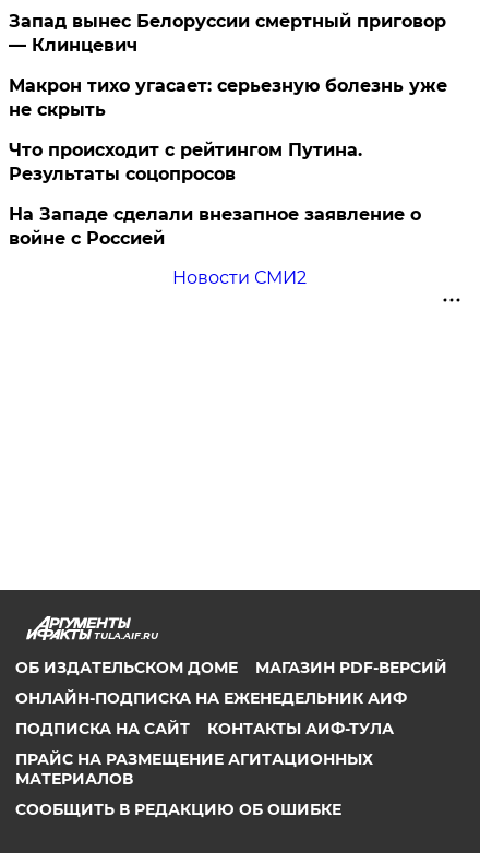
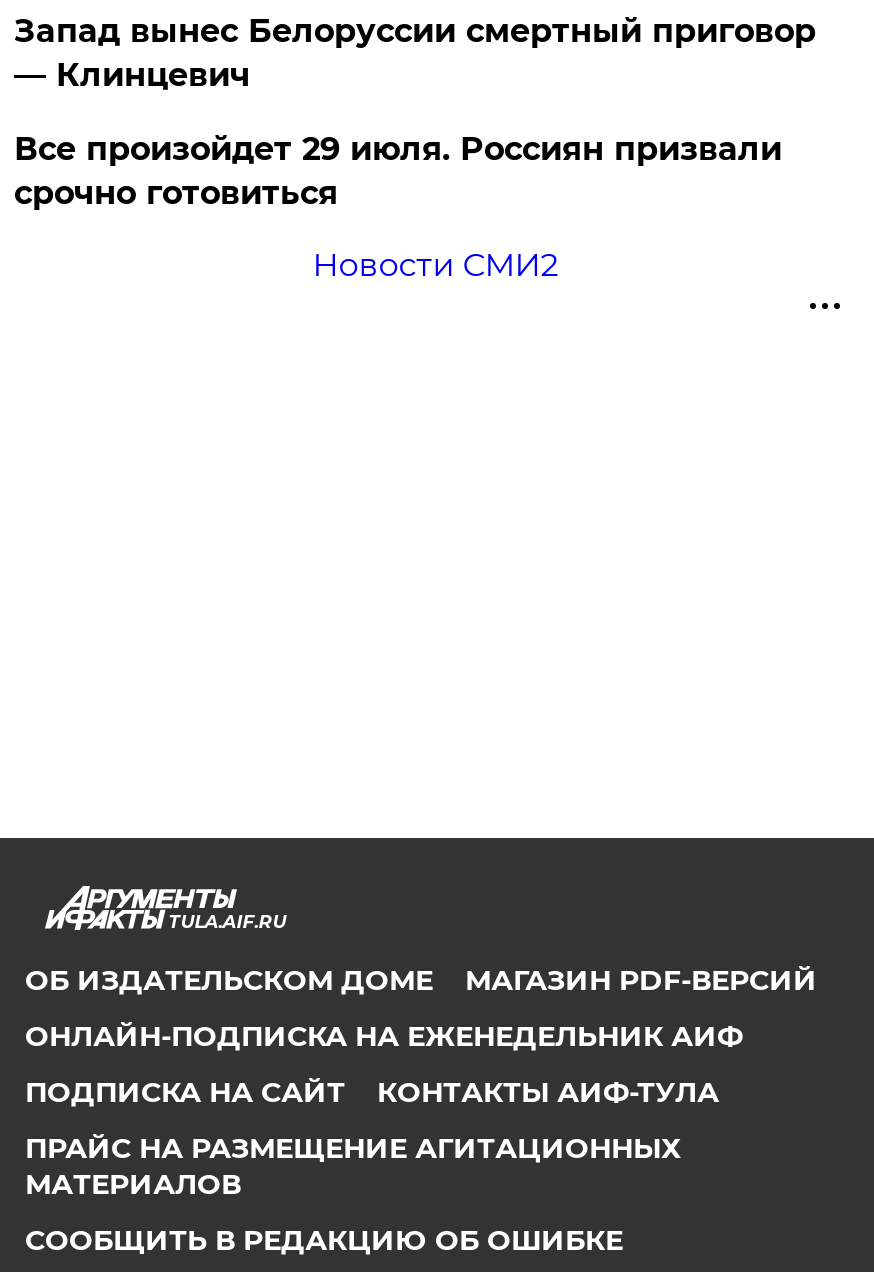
[9,75,448,249] Макрон тихо угасает: серьезную болезнь уже | не скрыть | Что происходит с рейтингом Путина. | Результаты соцопросов | На Западе сделали внезапное заявление о | войне с Россией -> [14,130,782,212] Все произойдет 29 июля. Россиян призвали | срочно готовиться

